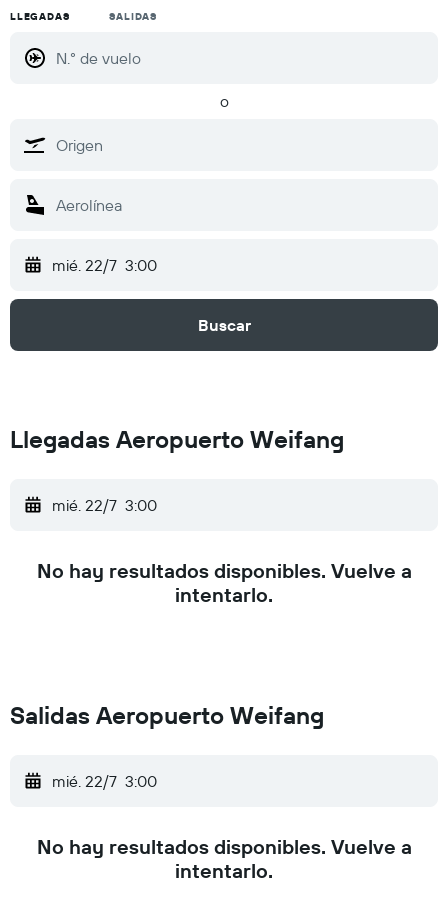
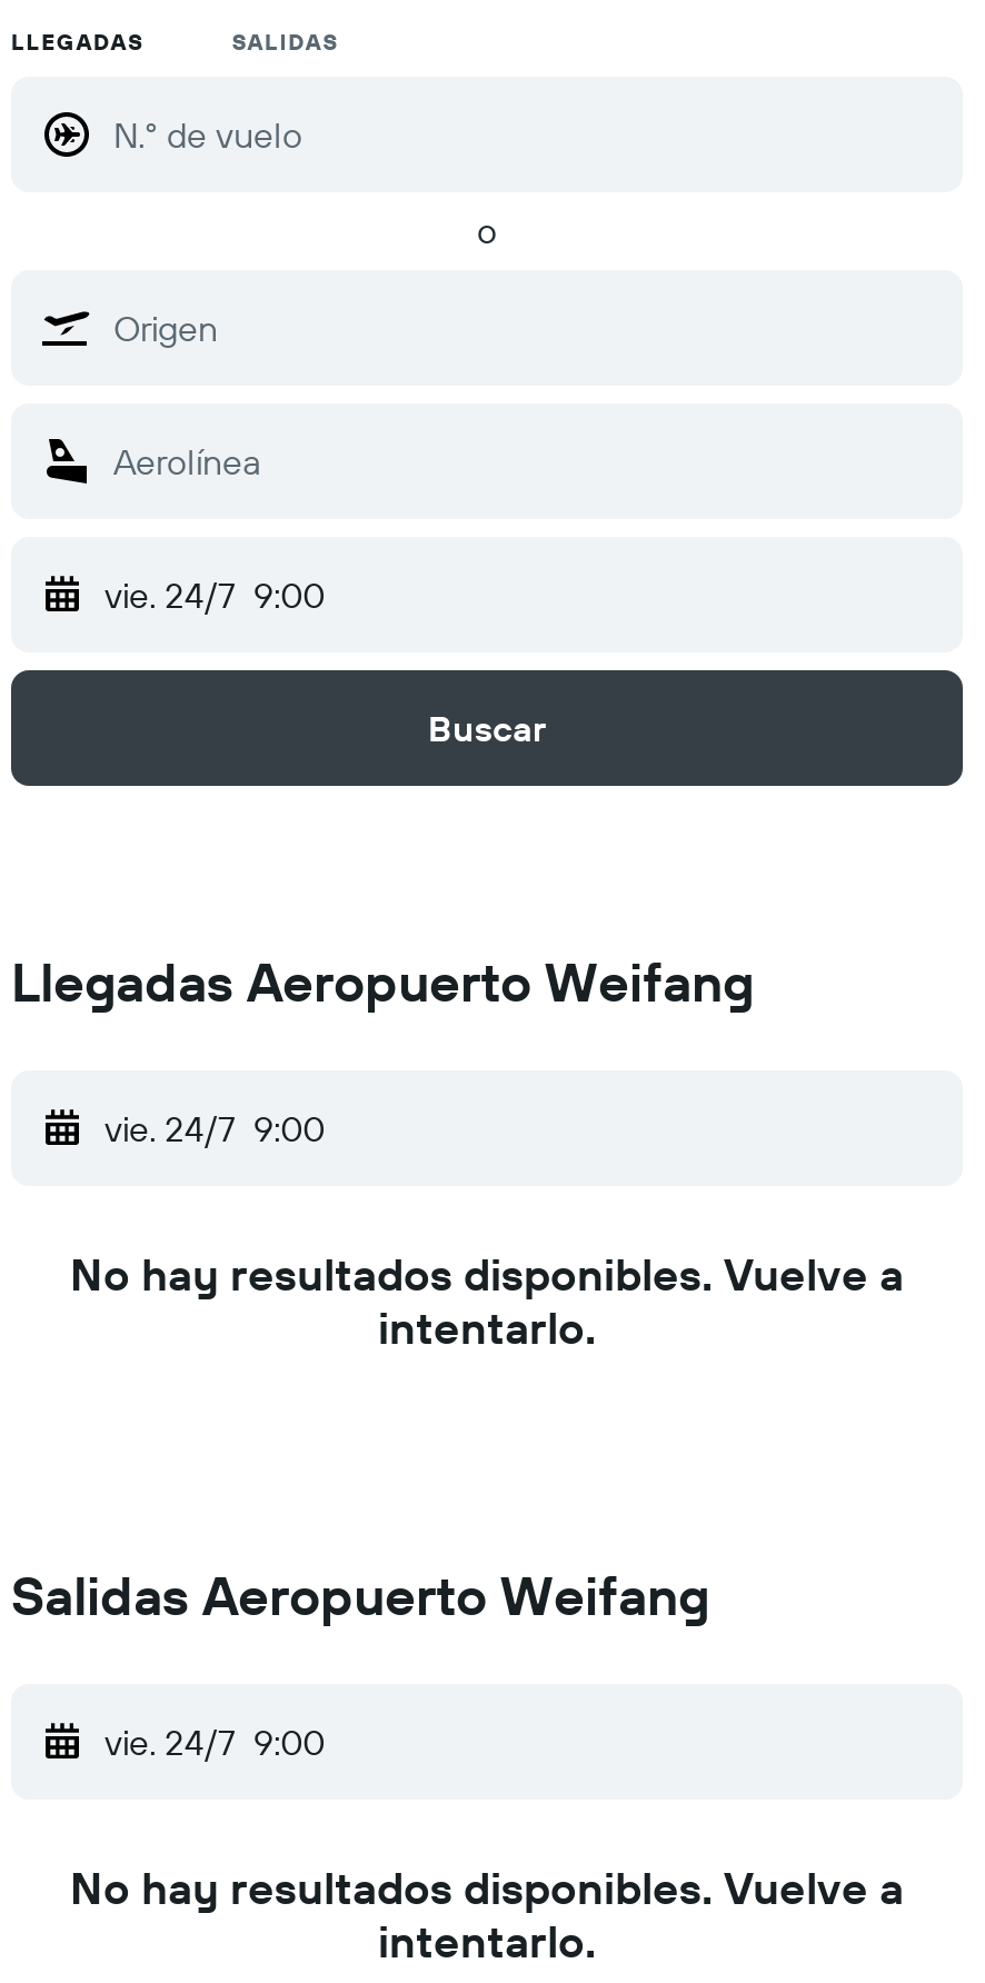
[52,255,157,275] mié. 22/7 3:00 -> [105,572,325,617] vie. 24/7 9:00
[52,495,157,515] mié. 22/7 3:00 -> [105,1106,325,1150] vie. 24/7 9:00
[52,771,157,791] mié. 22/7 3:00 -> [105,1720,325,1764] vie. 24/7 9:00

